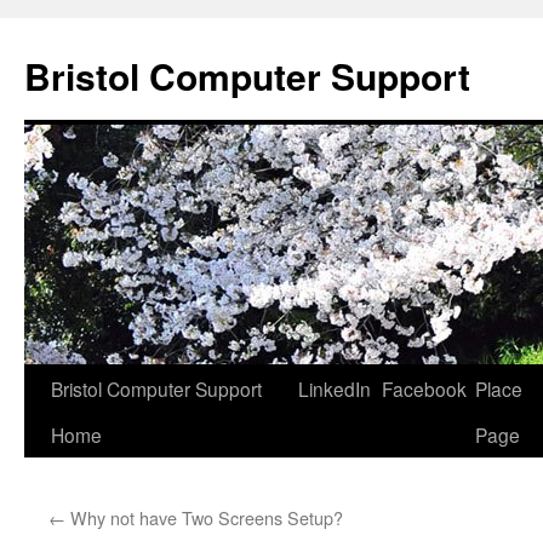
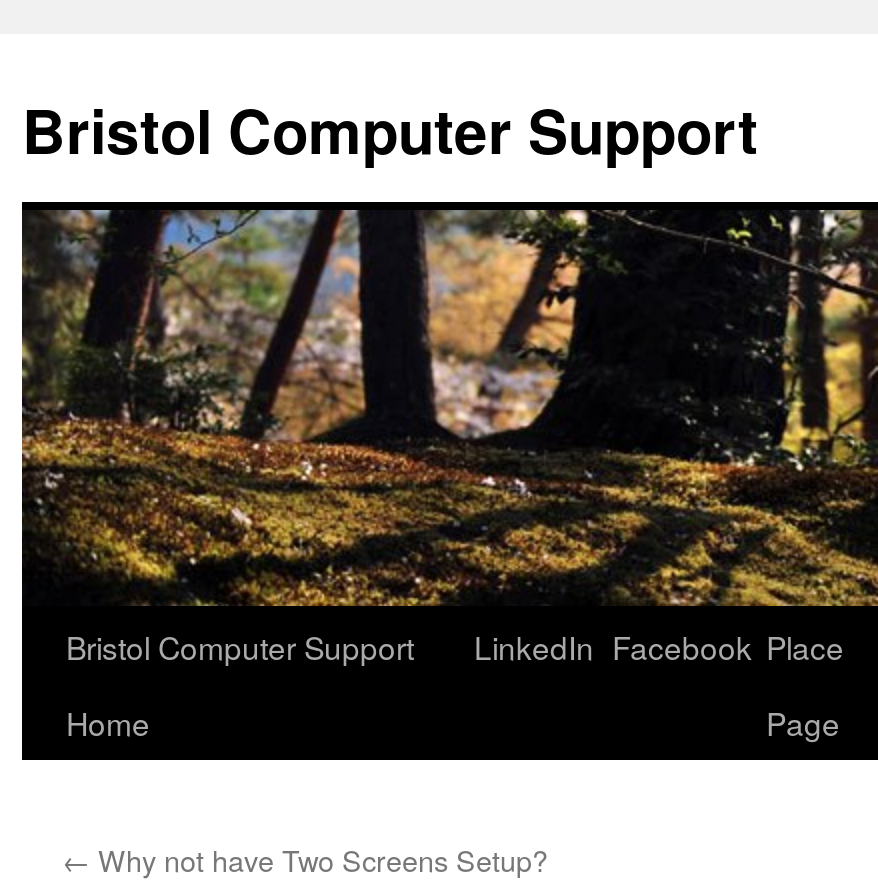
[23,123,539,366] [image] -> [20,208,872,608] [image]

